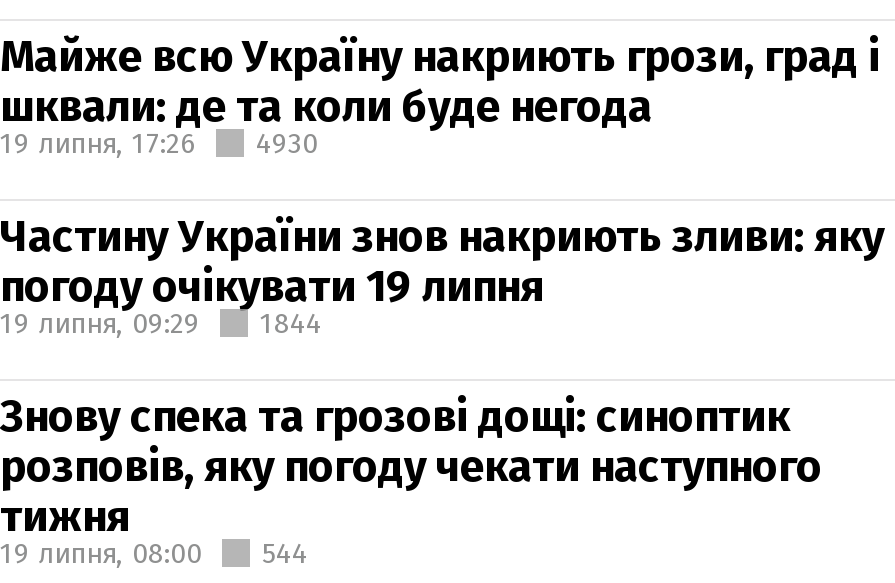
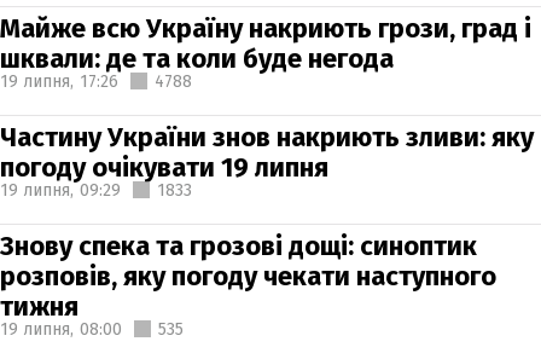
[0,126,318,160] 19 липня, 17:26 4930 -> [0,71,192,91] 19 липня, 17:26 4788
[0,306,322,340] 19 липня, 09:29 1844 -> [0,180,192,200] 19 липня, 09:29 1833
[0,536,308,570] 19 липня, 08:00 544 -> [0,319,184,339] 19 липня, 08:00 535

